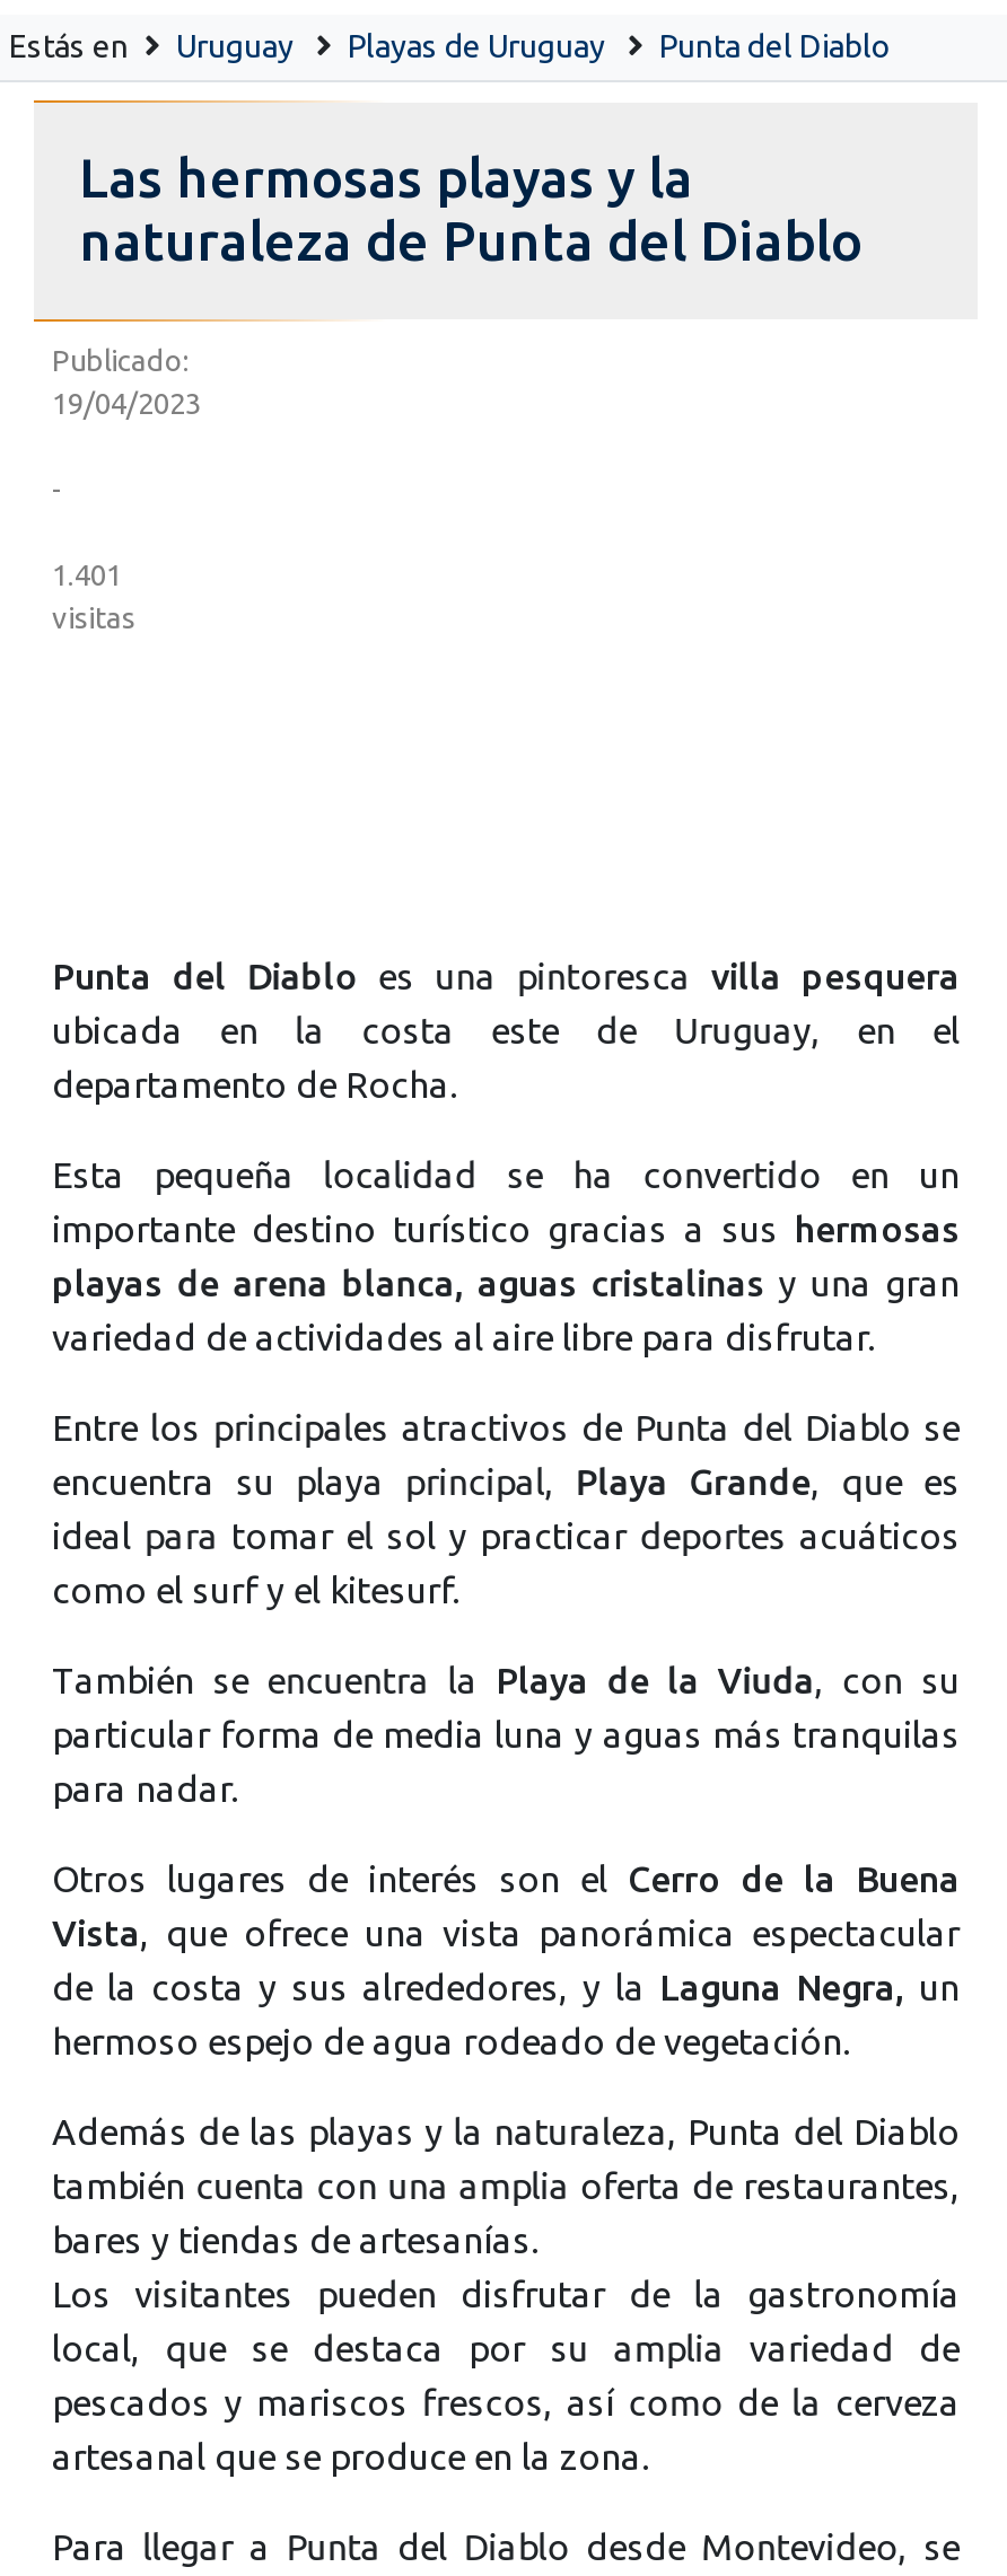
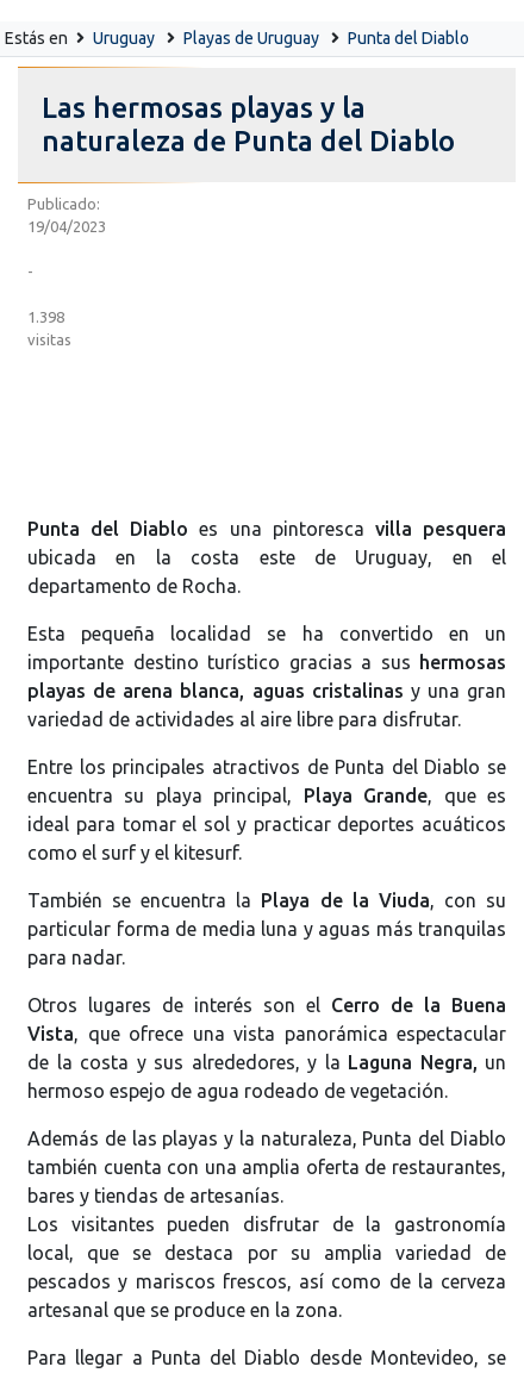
[52,558,122,590] 1.401 -> [27,308,64,325] 1.398

